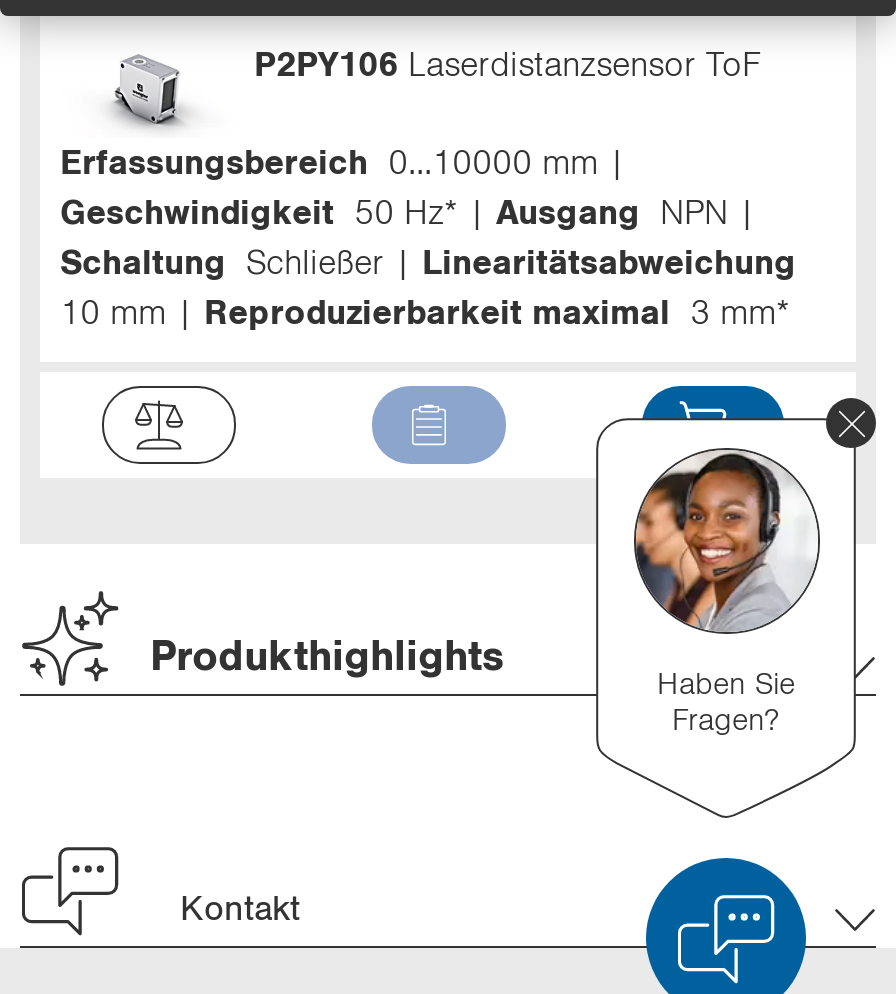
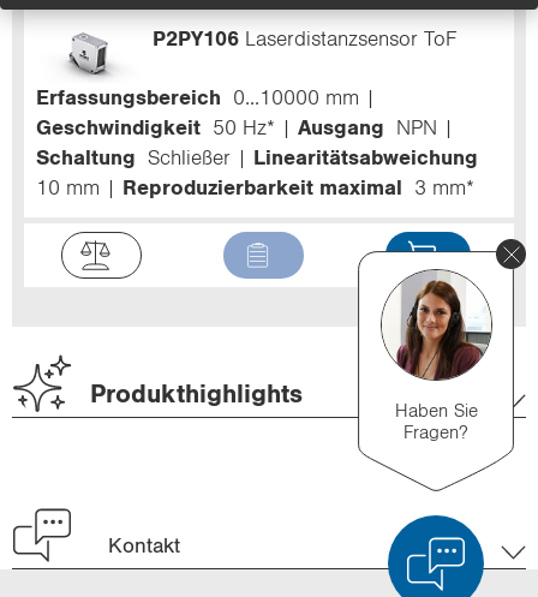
[634,452,816,634] [image] -> [382,271,491,381] [image]

